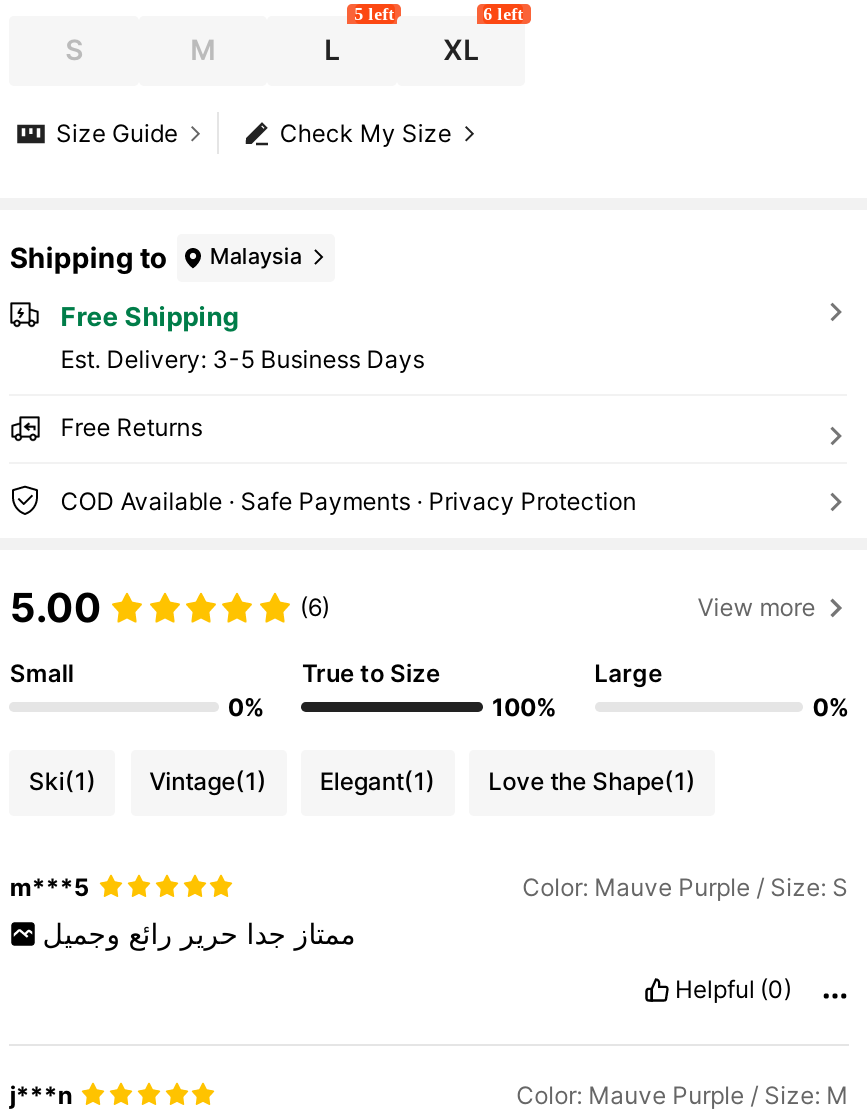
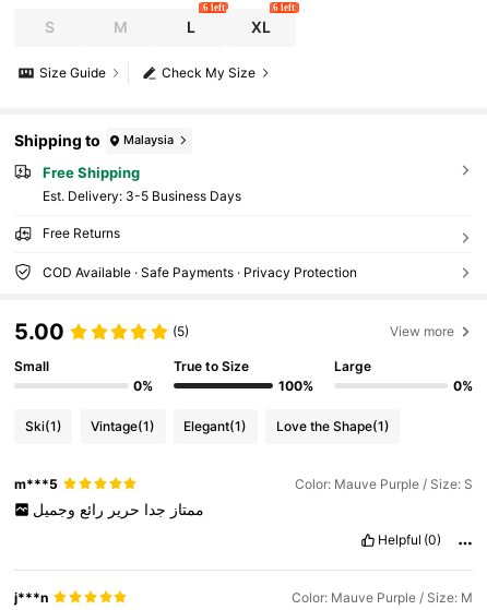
[354,3,394,23] 5 left -> [203,2,225,13] 6 left
[300,592,330,622] (6) -> [173,323,189,339] (5)

